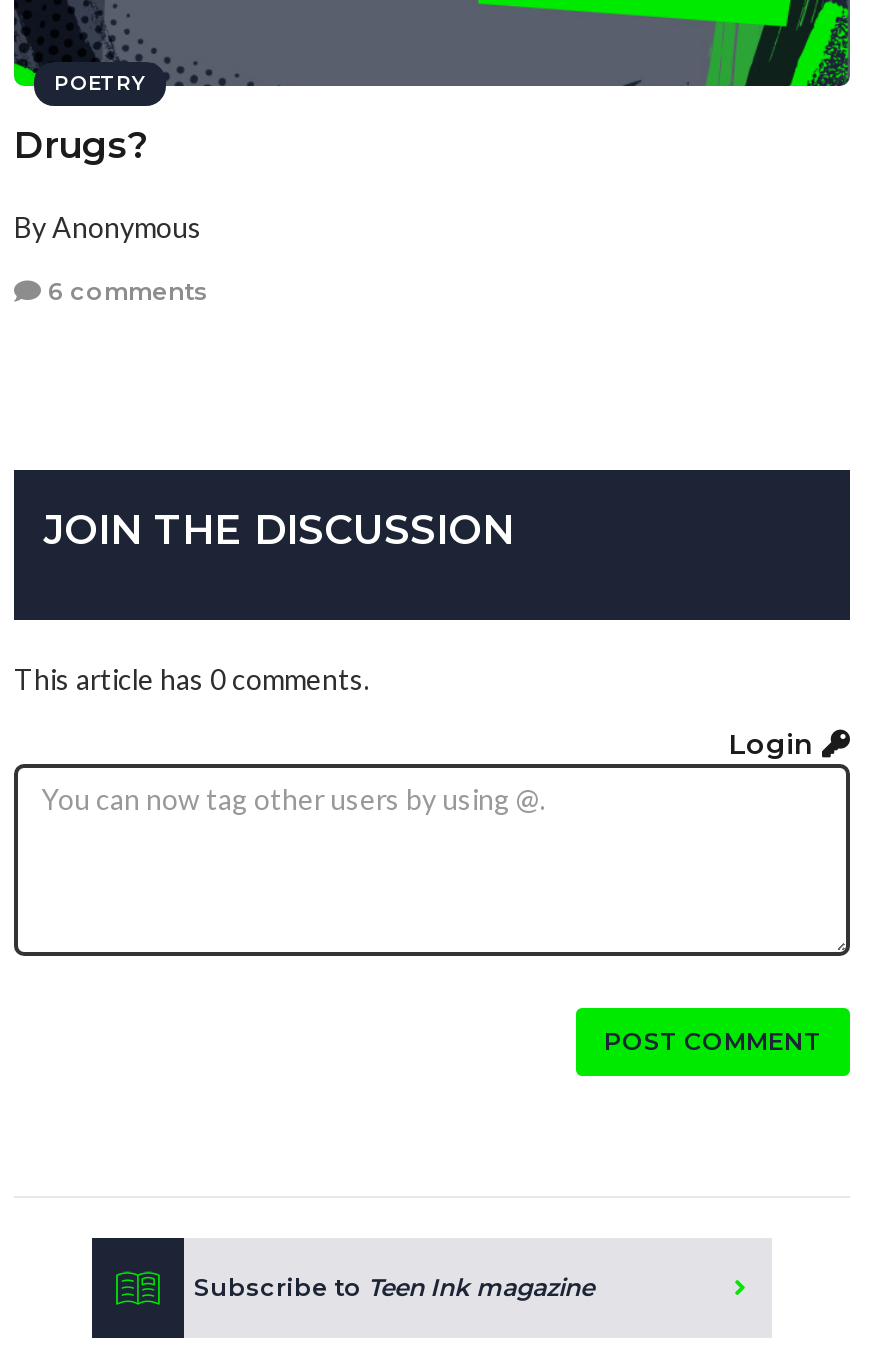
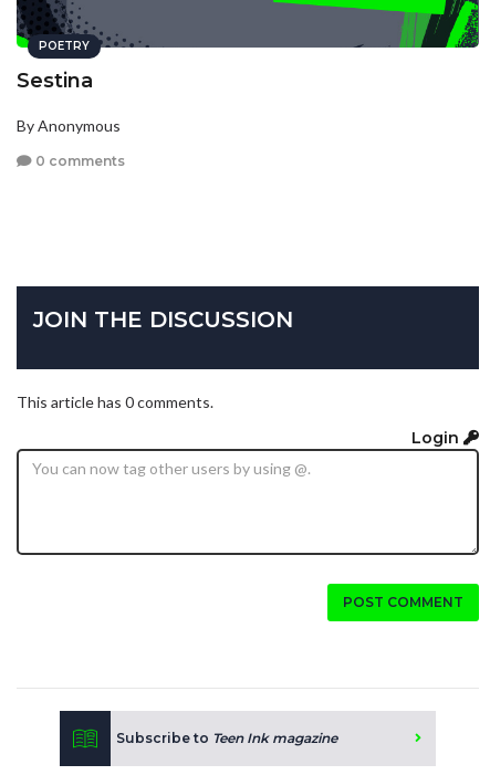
[14,125,148,169] Drugs? -> [17,69,93,93] Sestina
[42,276,208,306] 6 comments -> [32,152,125,169] 0 comments

